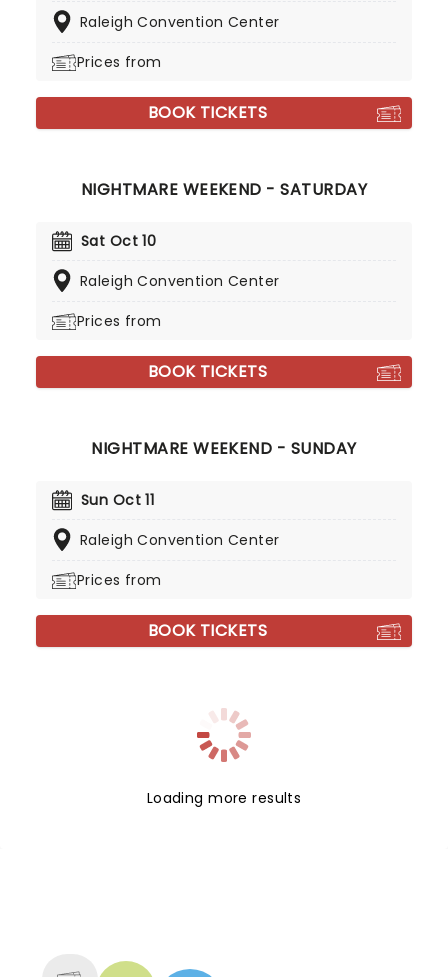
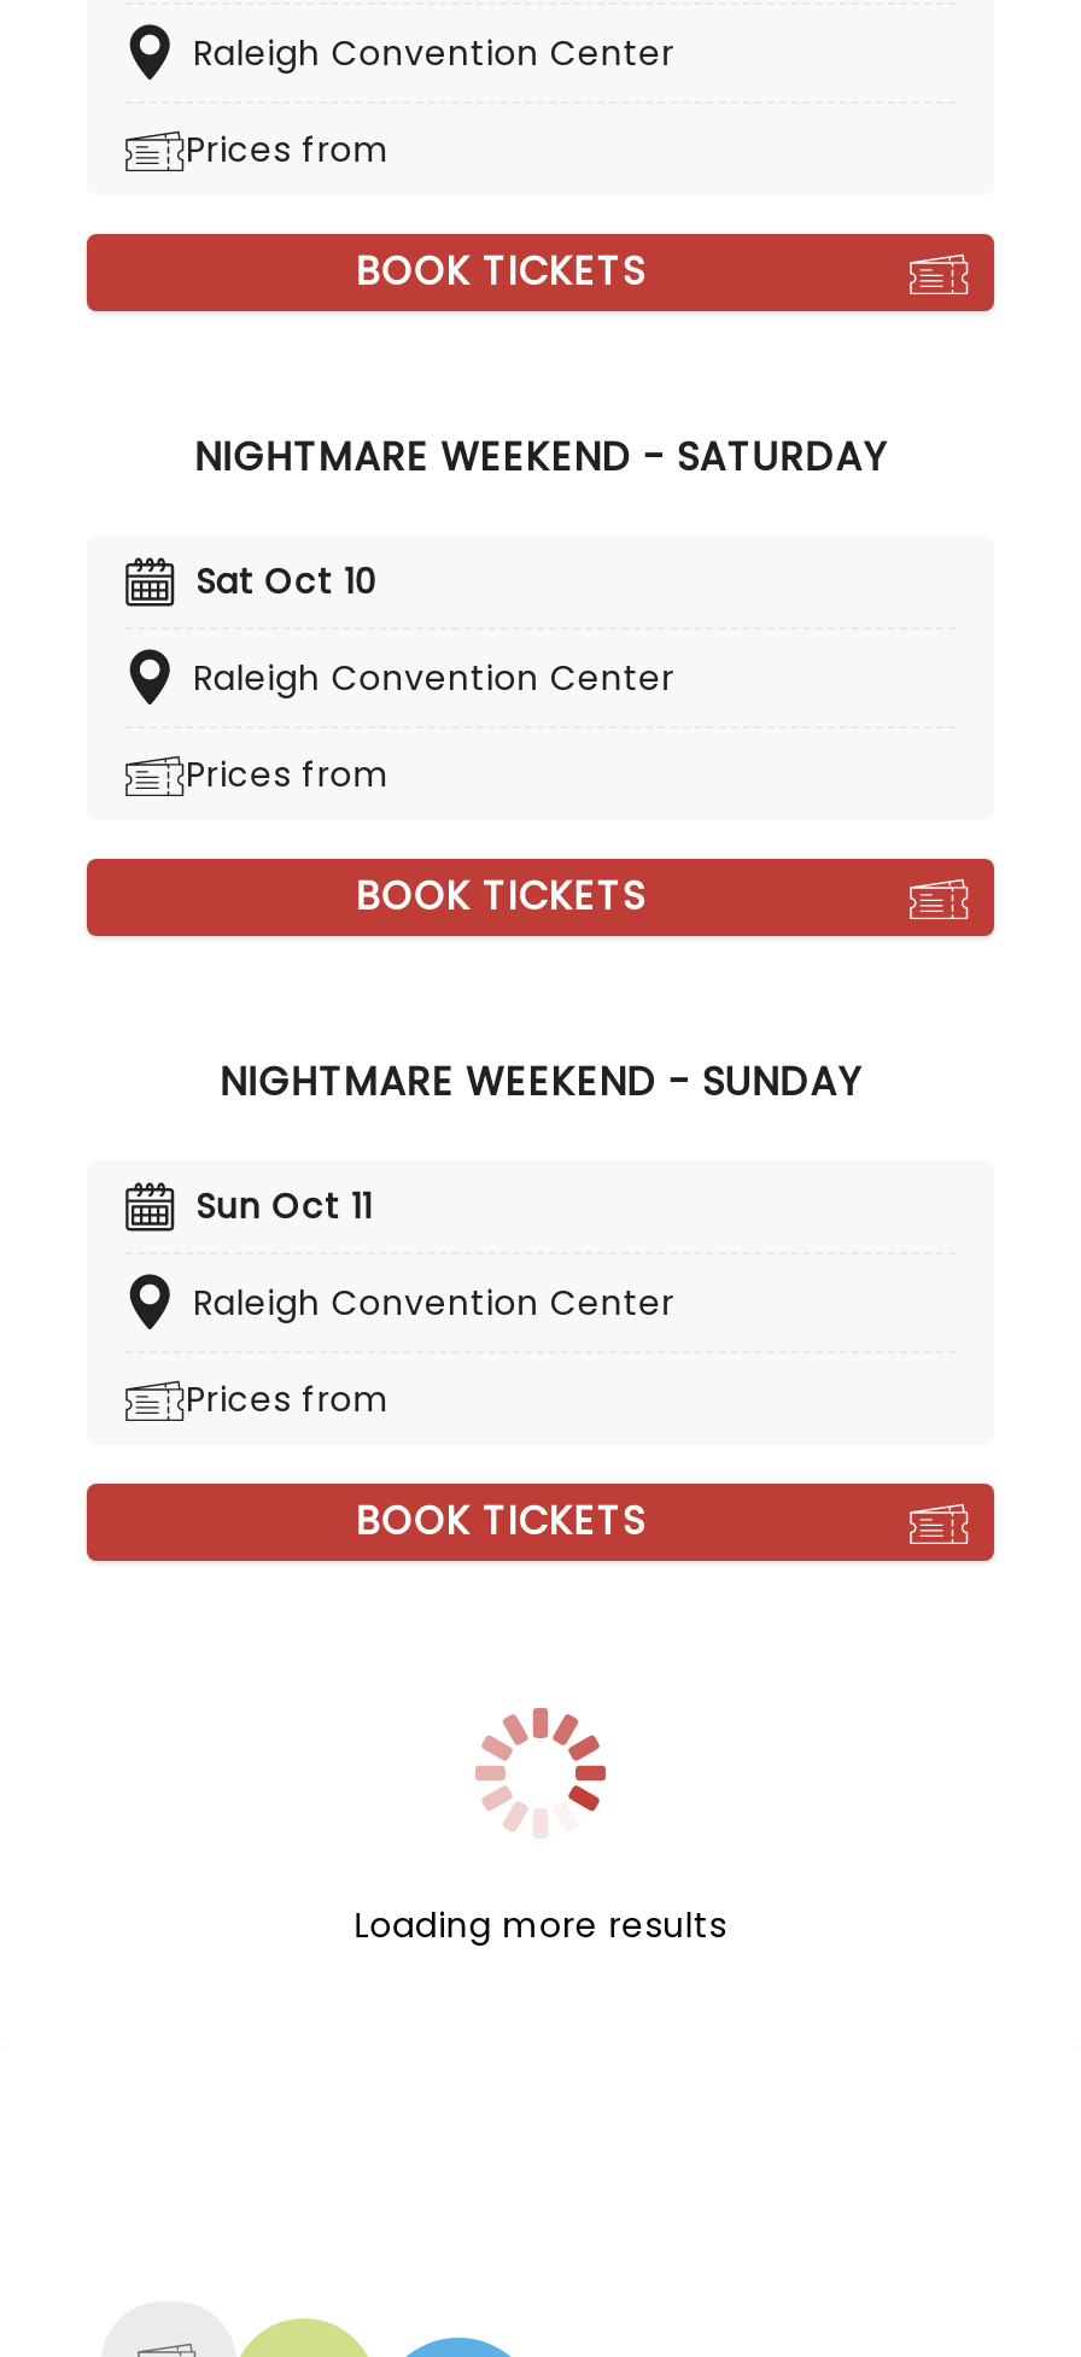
[197,709,250,762] [image] -> [478,1708,606,1836] [image]

